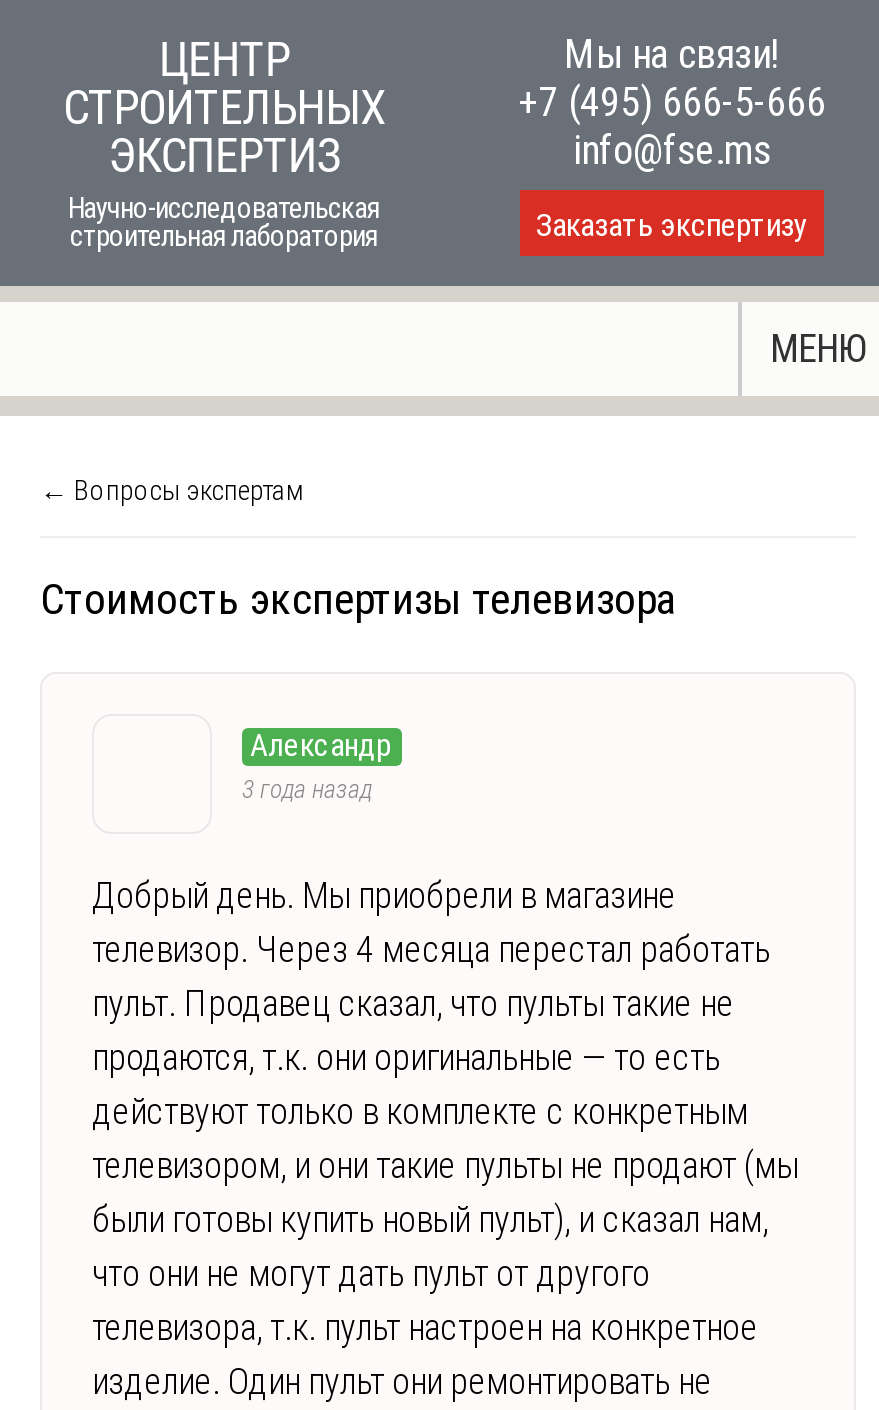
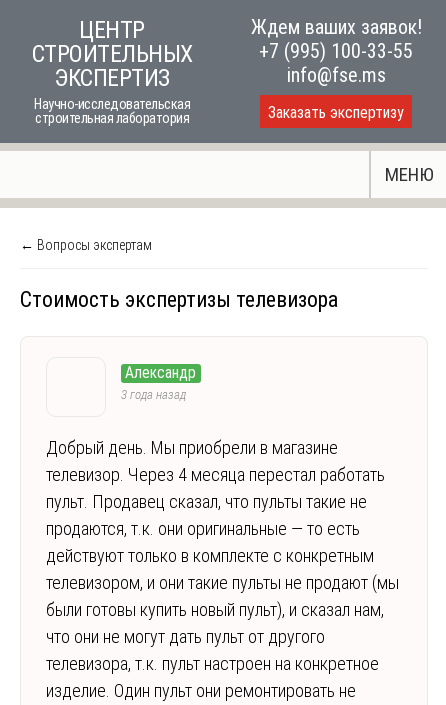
[518,30,826,126] Мы на связи! | +7 (495) 666-5-666 -> [250,15,421,63] Ждем ваших заявок! | +7 (995) 100-33-55

